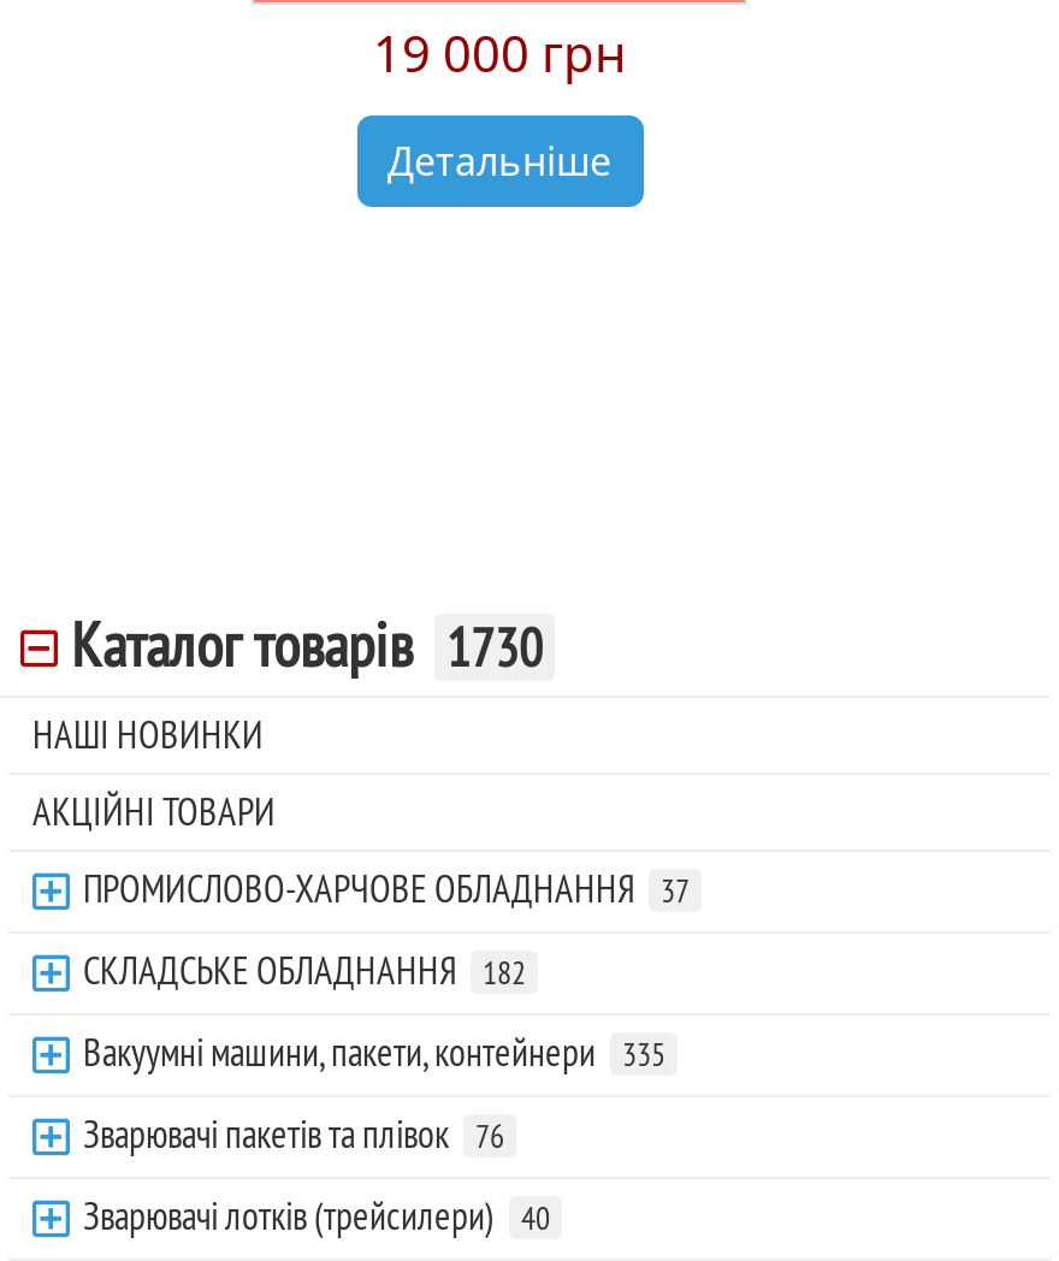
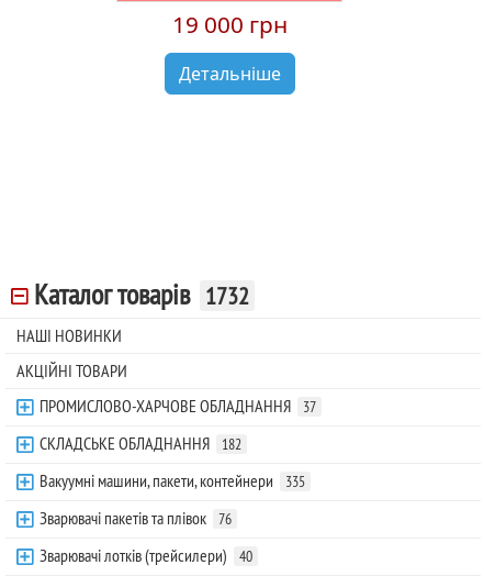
[71,607,543,684] Каталог товарів 1730 -> [34,277,249,312] Каталог товарів 1732

